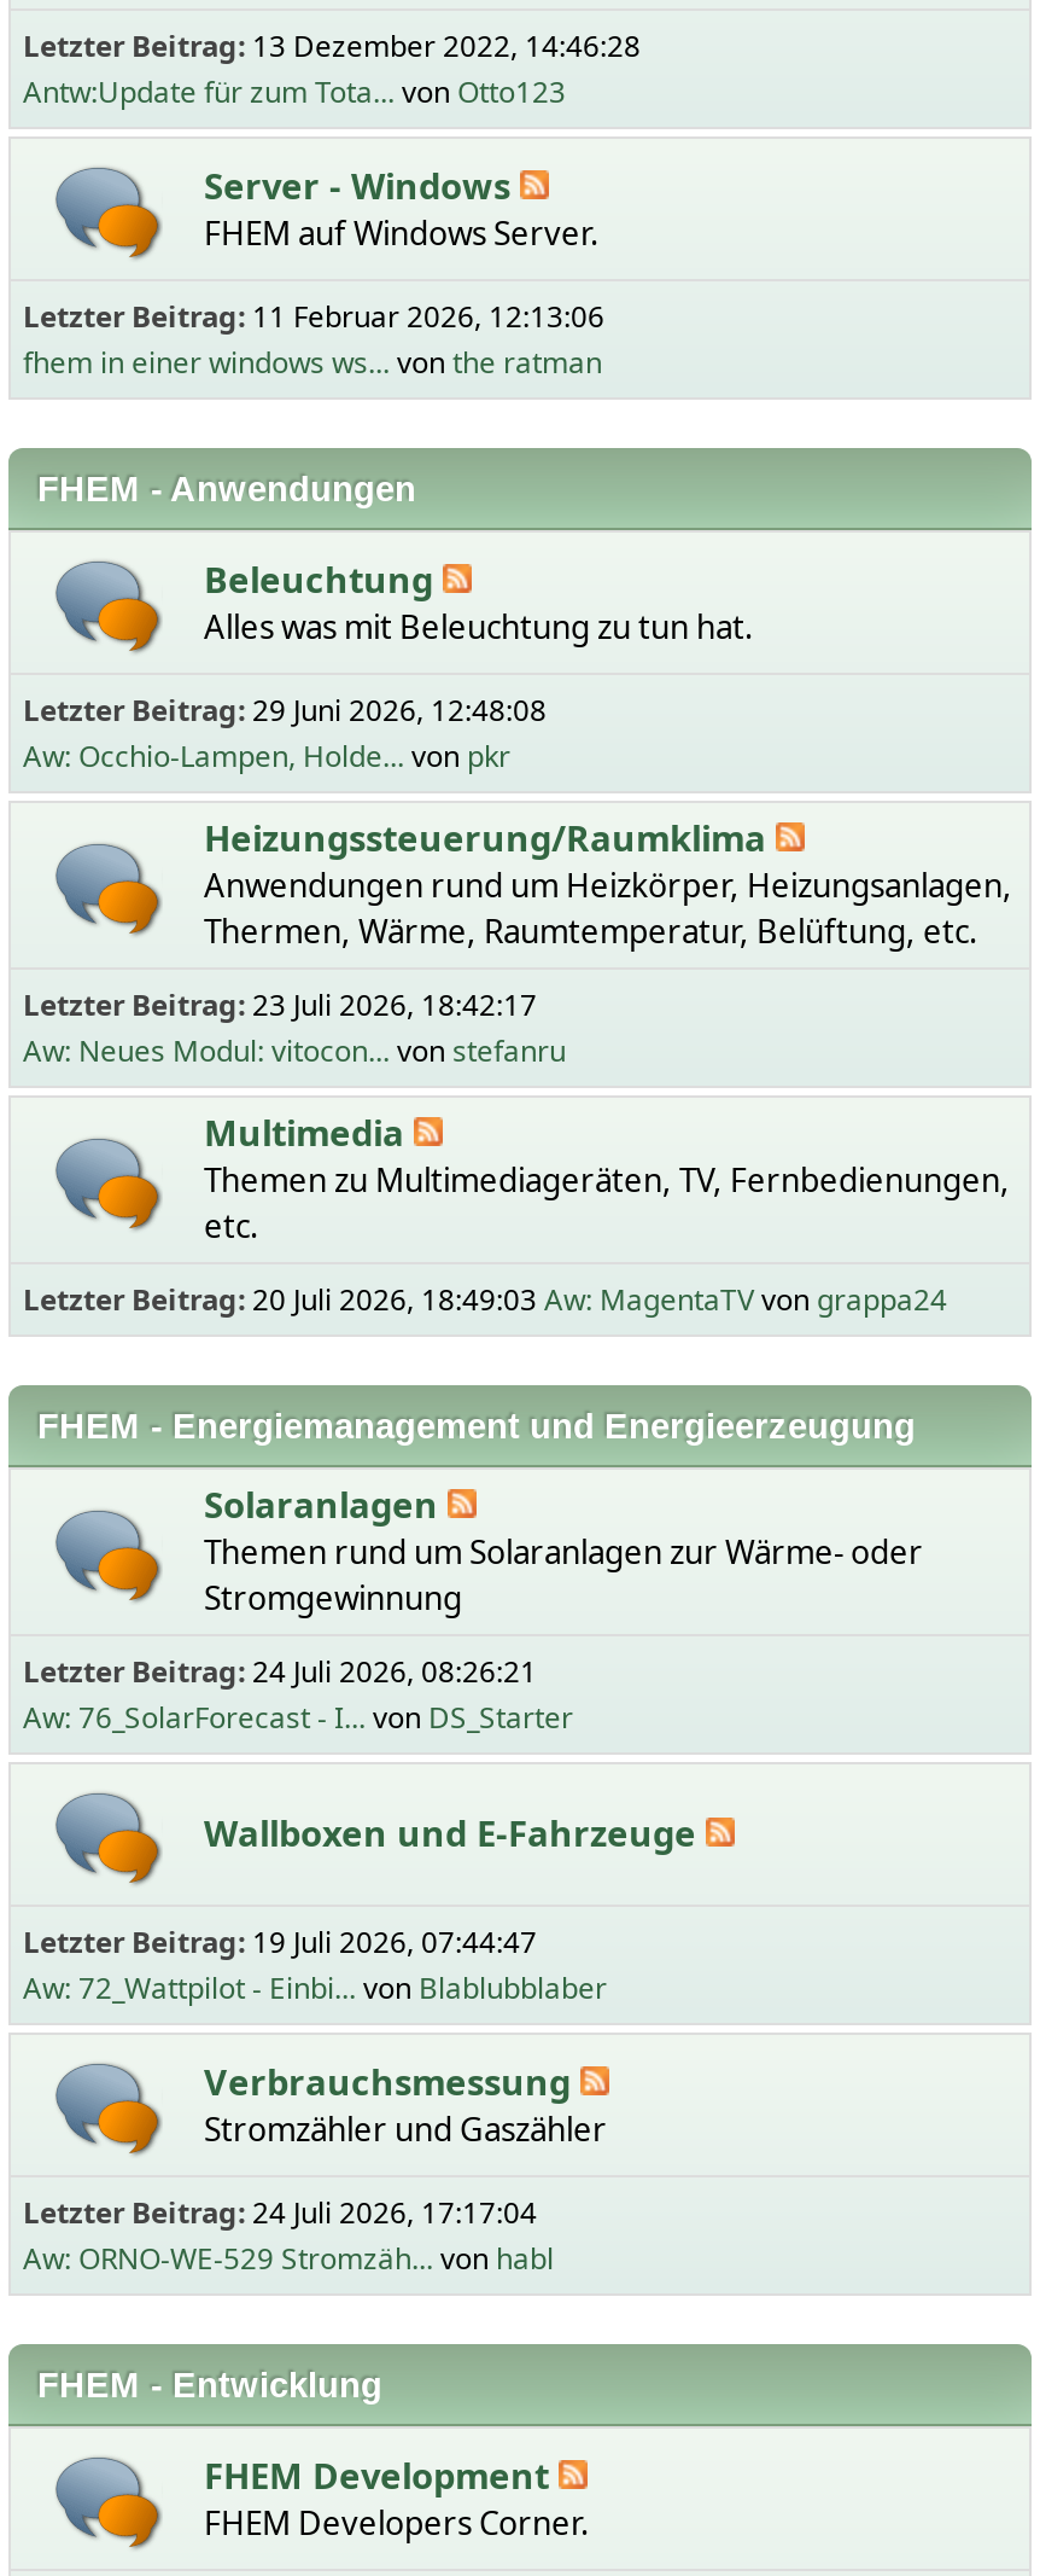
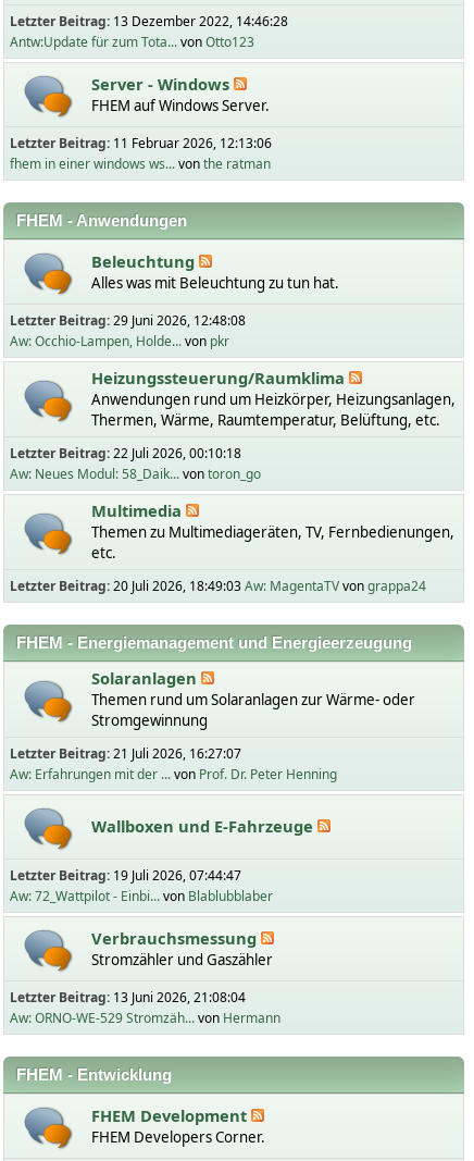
[23,984,537,1025] Letzter Beitrag: 23 Juli 2026, 18:42:17 -> [10,444,241,462] Letzter Beitrag: 22 Juli 2026, 00:10:18
[23,1030,566,1071] Aw: Neues Modul: vitocon... von stefanru -> [10,465,261,483] Aw: Neues Modul: 58_Daik... von toron_go
[23,1651,573,1738] Letzter Beitrag: 24 Juli 2026, 08:26:21 | Aw: 76_SolarForecast - I... von DS_Starter -> [10,744,337,783] Letzter Beitrag: 21 Juli 2026, 16:27:07 | Aw: Erfahrungen mit der ... von Prof. Dr. Peter Henning
[23,2192,537,2233] Letzter Beitrag: 24 Juli 2026, 17:17:04 -> [10,988,246,1006] Letzter Beitrag: 13 Juni 2026, 21:08:04
[23,2238,554,2279] Aw: ORNO-WE-529 Stromzäh... von habl -> [10,1009,280,1027] Aw: ORNO-WE-529 Stromzäh... von Hermann

